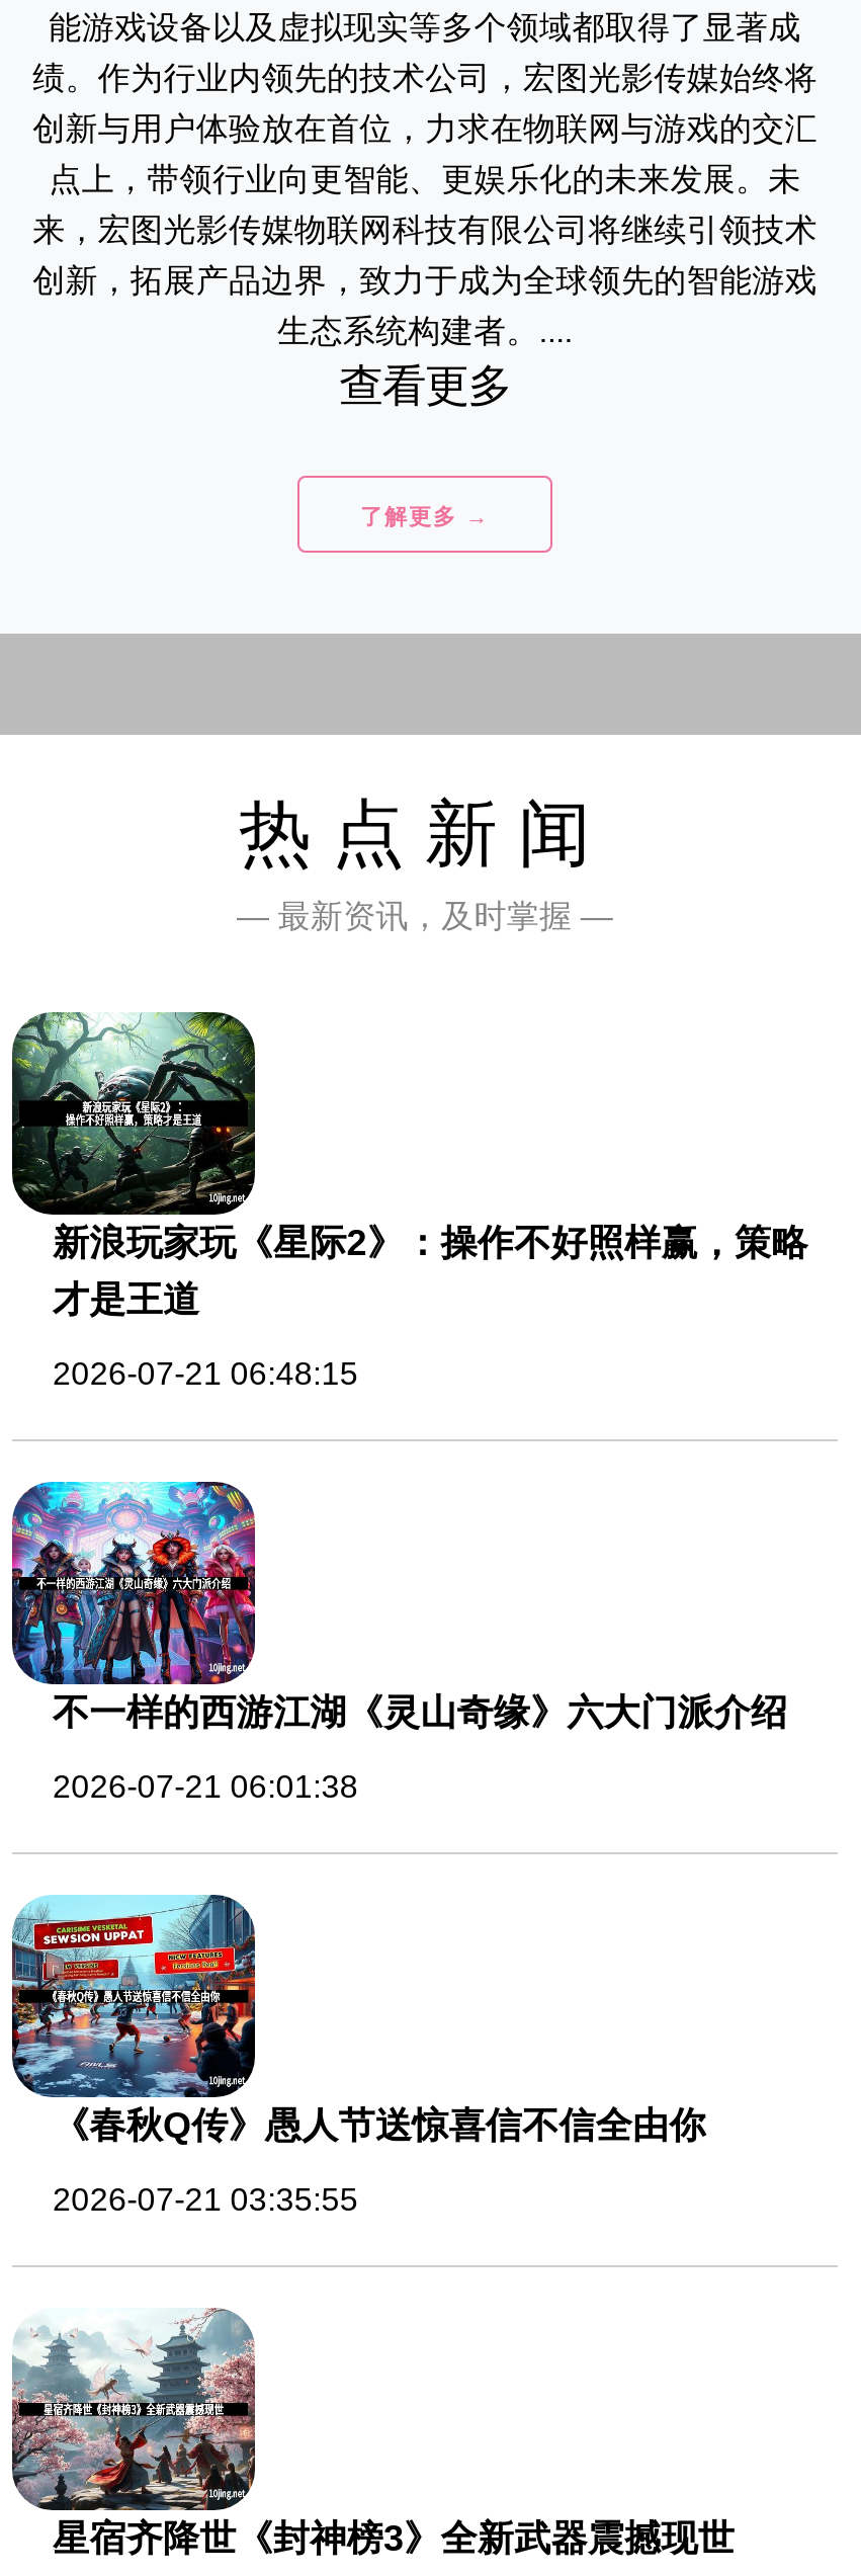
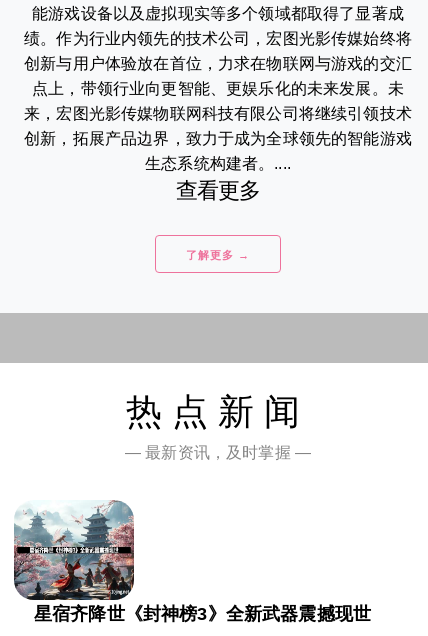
[10,1010,808,1391] [image] | 新浪玩家玩《星际2》：操作不好照样赢，策略 | 才是王道 | 2026-07-21 06:48:15 -> none
[10,1480,788,1804] [image] | 不一样的西游江湖《灵山奇缘》六大门派介绍 | 2026-07-21 06:01:38 -> none
[10,1893,706,2217] [image] | 《春秋Q传》愚人节送惊喜信不信全由你 | 2026-07-21 03:35:55 -> none

